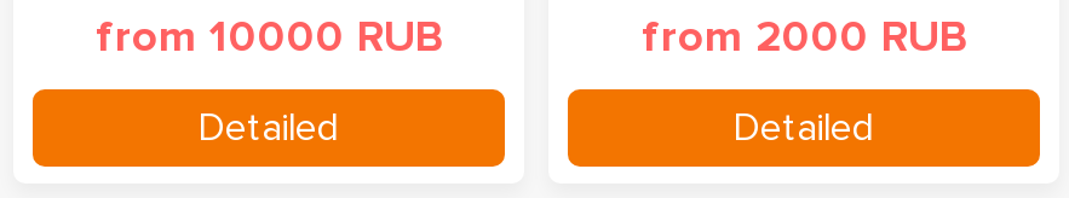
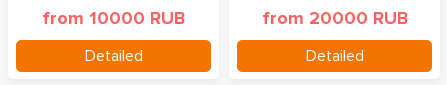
[642,10,966,63] from 2000 RUB -> [261,7,407,29] from 20000 RUB

